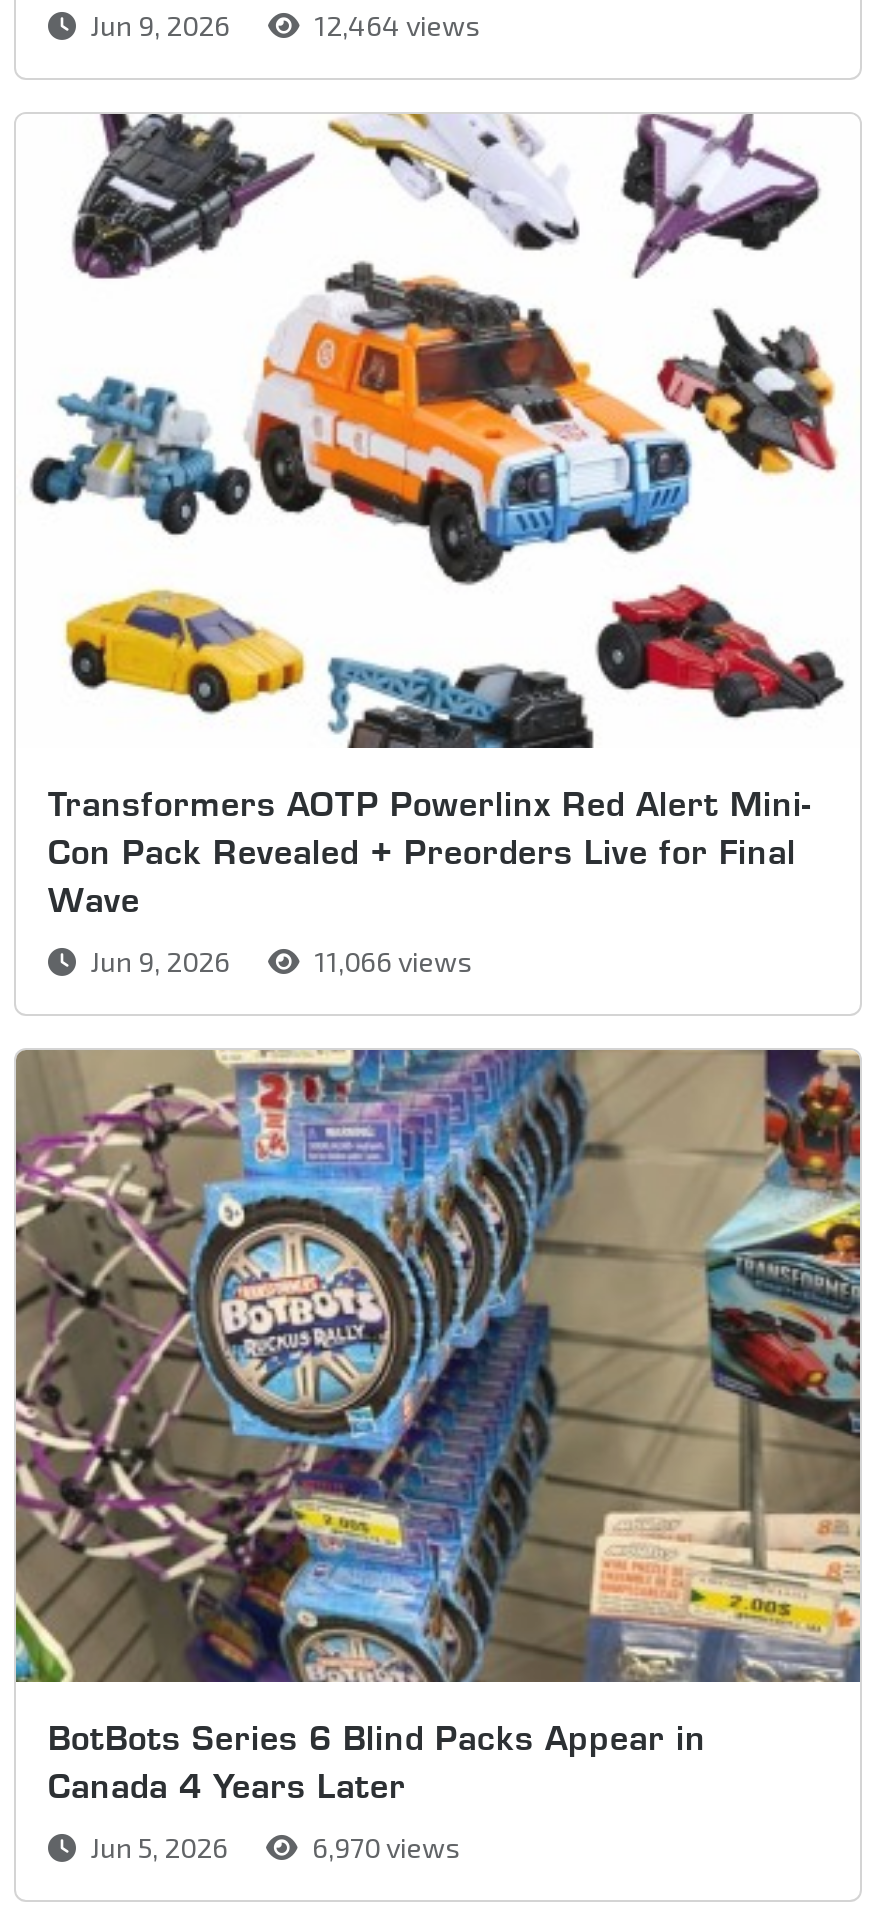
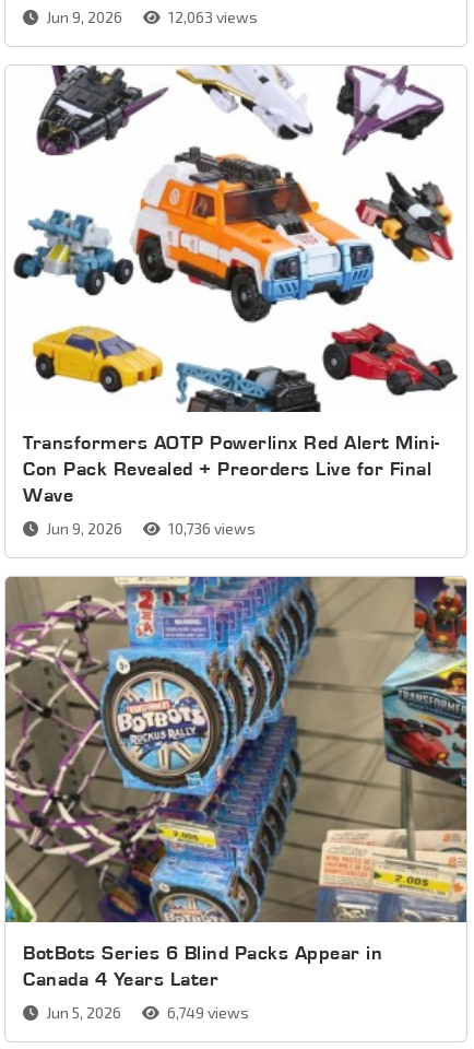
[308,8,482,42] 12,464 views -> [165,8,258,26] 12,063 views
[308,943,474,977] 11,066 views -> [165,519,256,537] 10,736 views
[306,1830,462,1864] 6,970 views -> [164,1003,249,1022] 6,749 views

